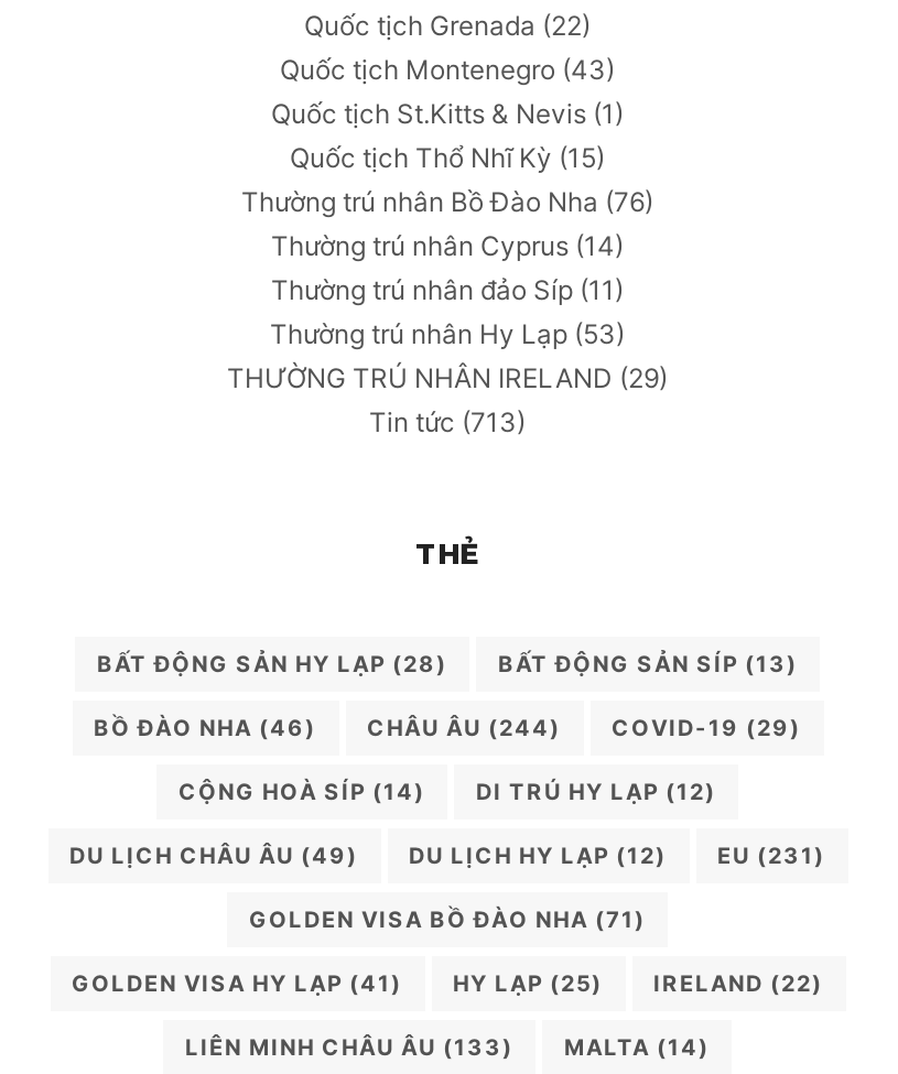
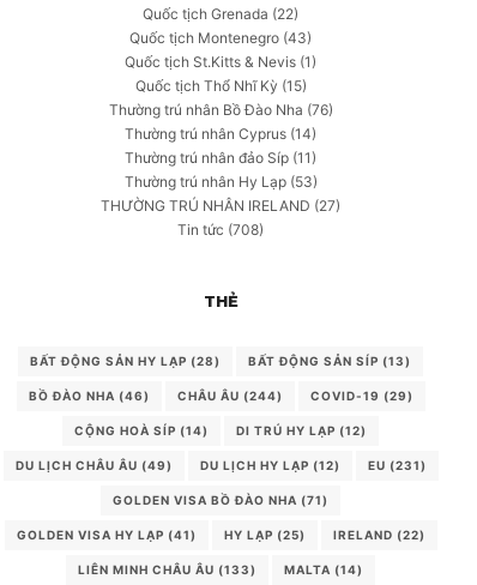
[227,362,668,395] THƯỜNG TRÚ NHÂN IRELAND (29) -> [101,197,340,215] THƯỜNG TRÚ NHÂN IRELAND (27)
[369,406,526,439] Tin tức (713) -> [177,221,264,239] Tin tức (708)

